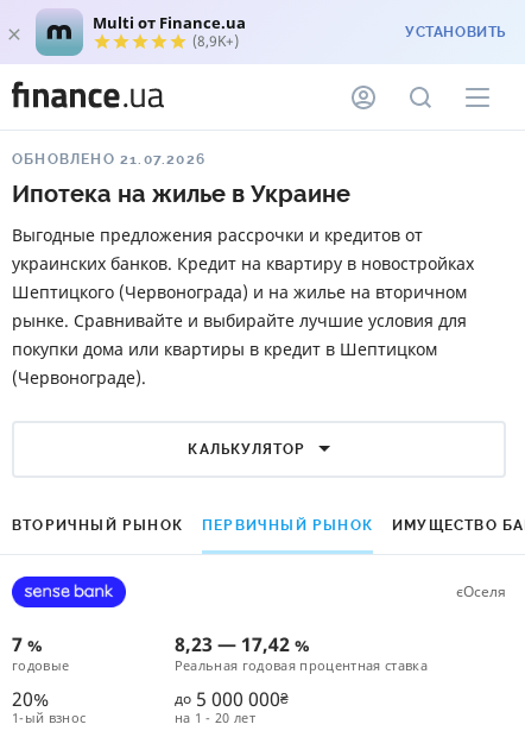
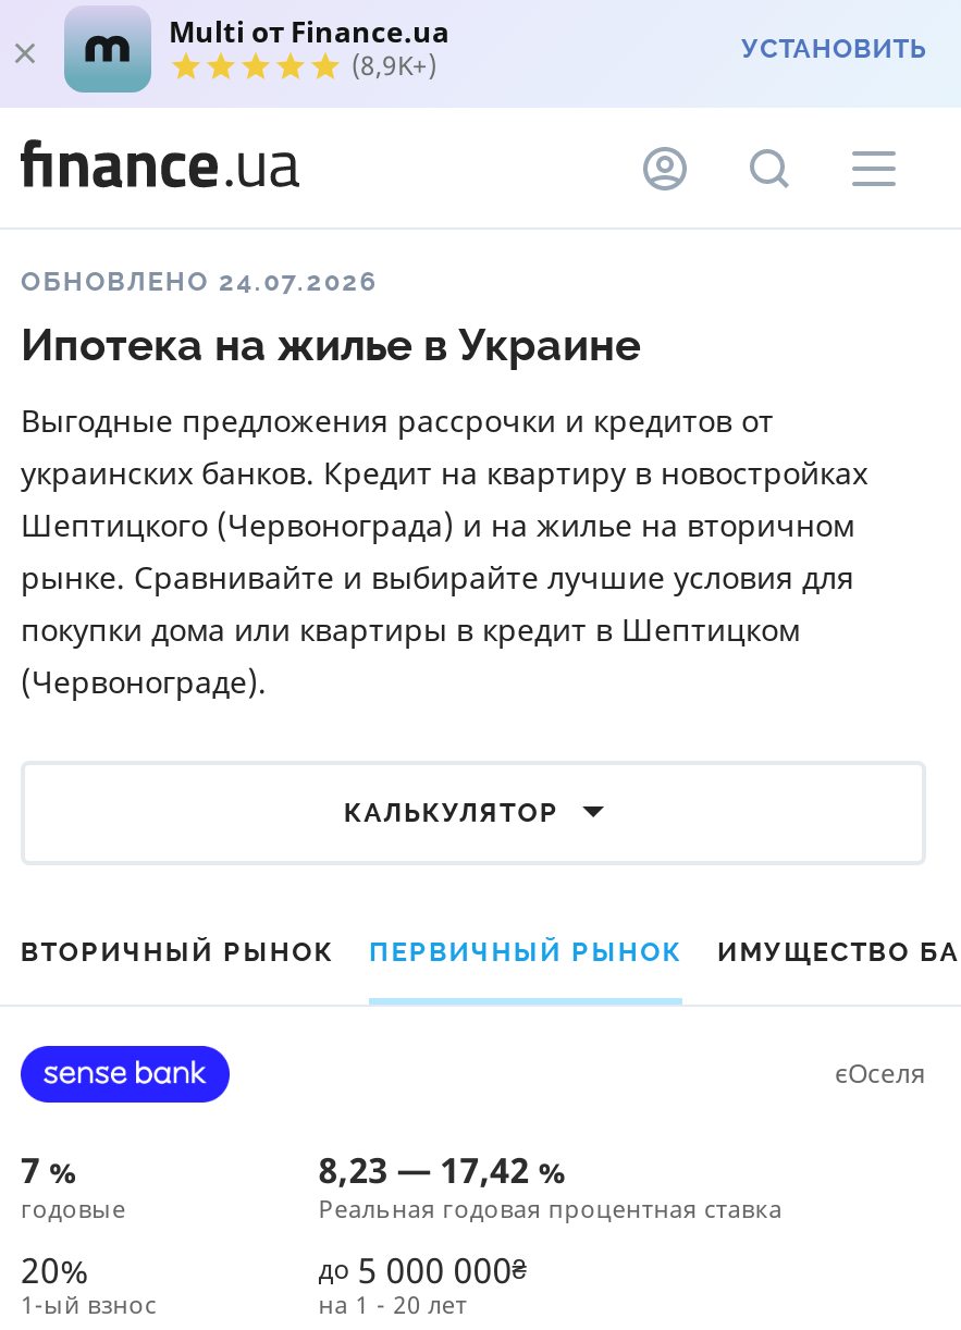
[12,151,205,168] ОБНОВЛЕНО 21.07.2026 -> [21,267,378,297] ОБНОВЛЕНО 24.07.2026

